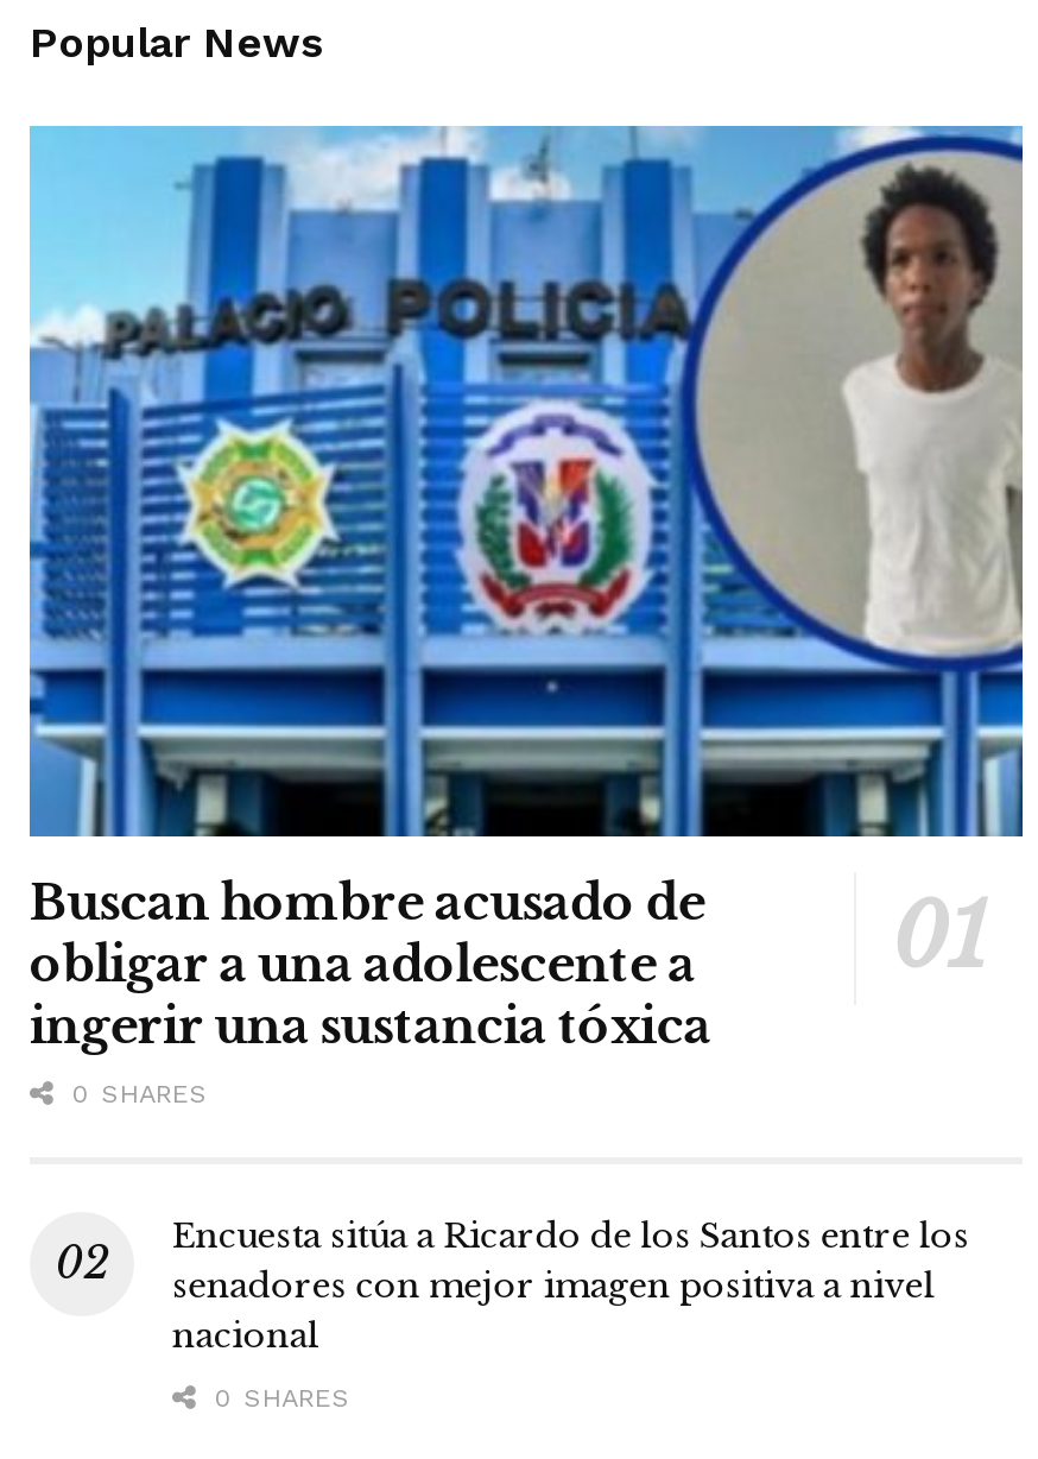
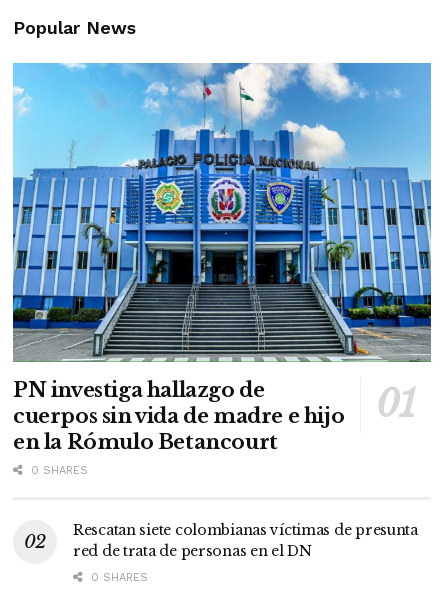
[27,124,1025,1054] [image] | Buscan hombre acusado de | obligar a una adolescente a | ingerir una sustancia tóxica -> [12,62,432,454] [image] | PN investiga hallazgo de | cuerpos sin vida de madre e hijo | en la Rómulo Betancourt
[172,1214,969,1356] Encuesta sitúa a Ricardo de los Santos entre los | senadores con mejor imagen positiva a nivel | nacional -> [73,521,418,560] Rescatan siete colombianas víctimas de presunta | red de trata de personas en el DN

